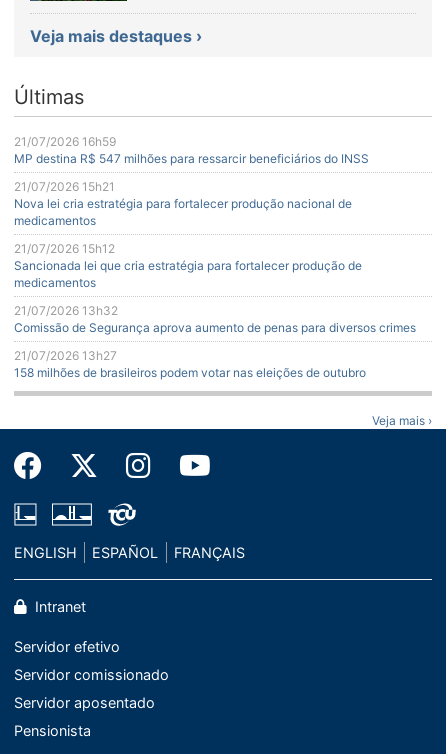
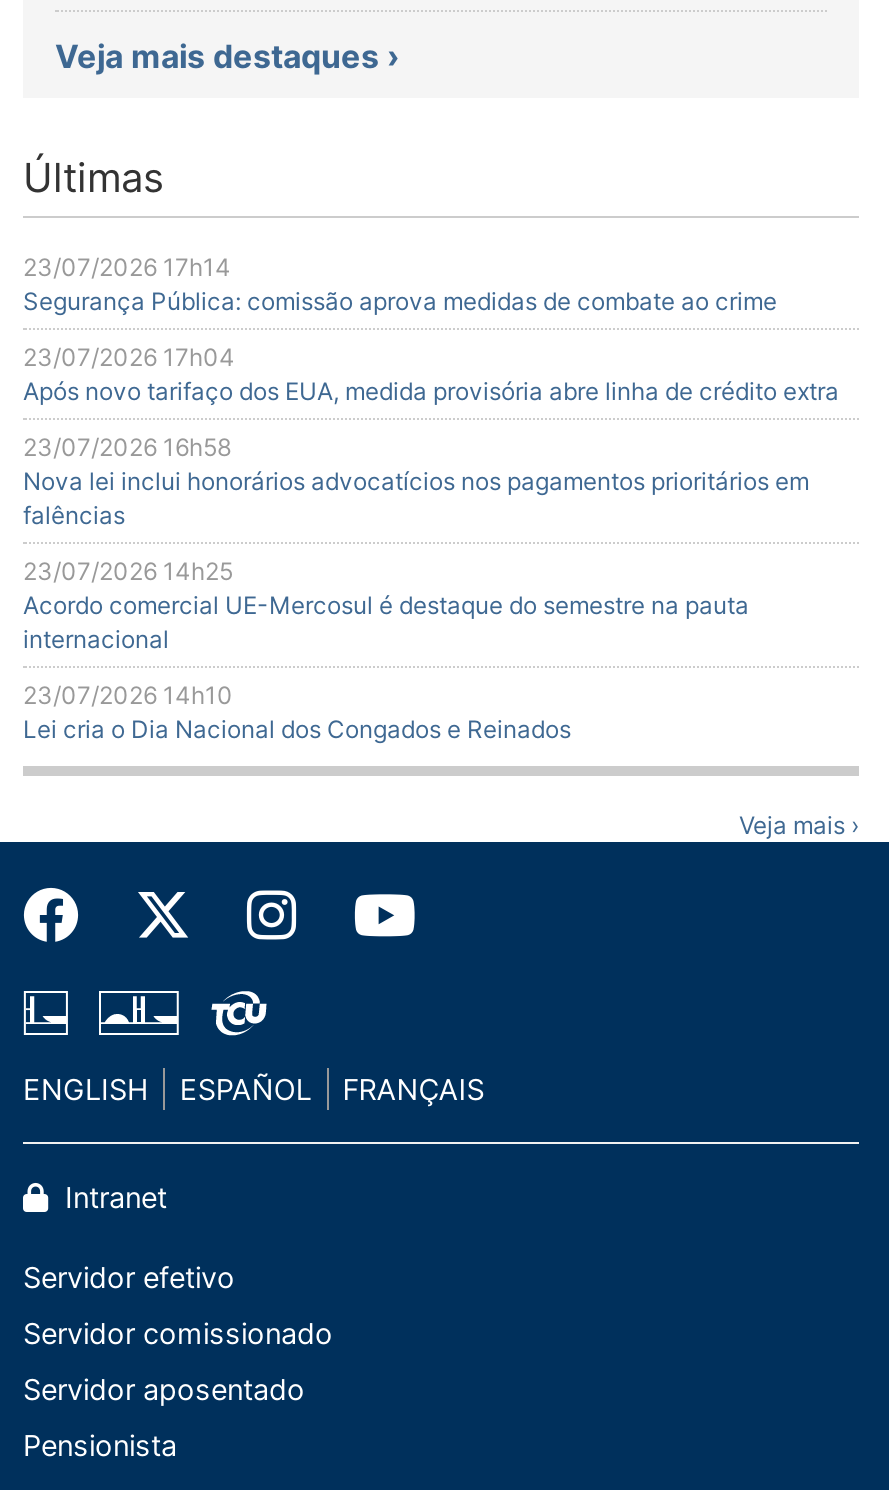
[14,133,369,165] 21/07/2026 16h59 | MP destina R$ 547 milhões para ressarcir beneficiários do INSS -> [23,251,777,315] 23/07/2026 17h14 | Segurança Pública: comissão aprova medidas de combate ao crime
[14,178,352,227] 21/07/2026 15h21 | Nova lei cria estratégia para fortalecer produção nacional de | medicamentos -> [23,341,839,405] 23/07/2026 17h04 | Após novo tarifaço dos EUA, medida provisória abre linha de crédito extra
[14,240,362,289] 21/07/2026 15h12 | Sancionada lei que cria estratégia para fortalecer produção de | medicamentos -> [23,431,809,529] 23/07/2026 16h58 | Nova lei inclui honorários advocatícios nos pagamentos prioritários em | falências
[14,302,416,334] 21/07/2026 13h32 | Comissão de Segurança aprova aumento de penas para diversos crimes -> [23,555,749,653] 23/07/2026 14h25 | Acordo comercial UE-Mercosul é destaque do semestre na pauta | internacional
[14,347,366,379] 21/07/2026 13h27 | 158 milhões de brasileiros podem votar nas eleições de outubro -> [23,679,571,743] 23/07/2026 14h10 | Lei cria o Dia Nacional dos Congados e Reinados

